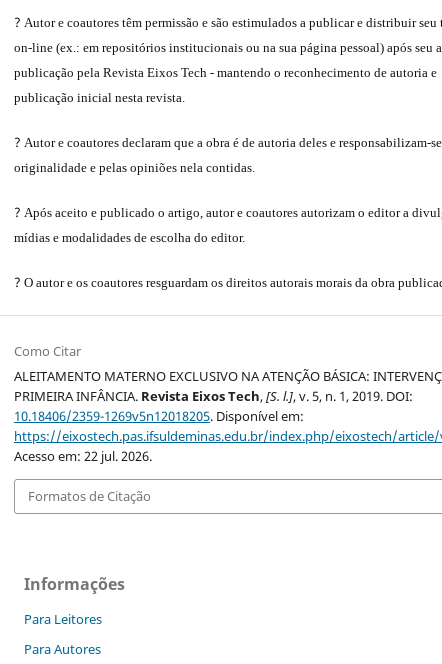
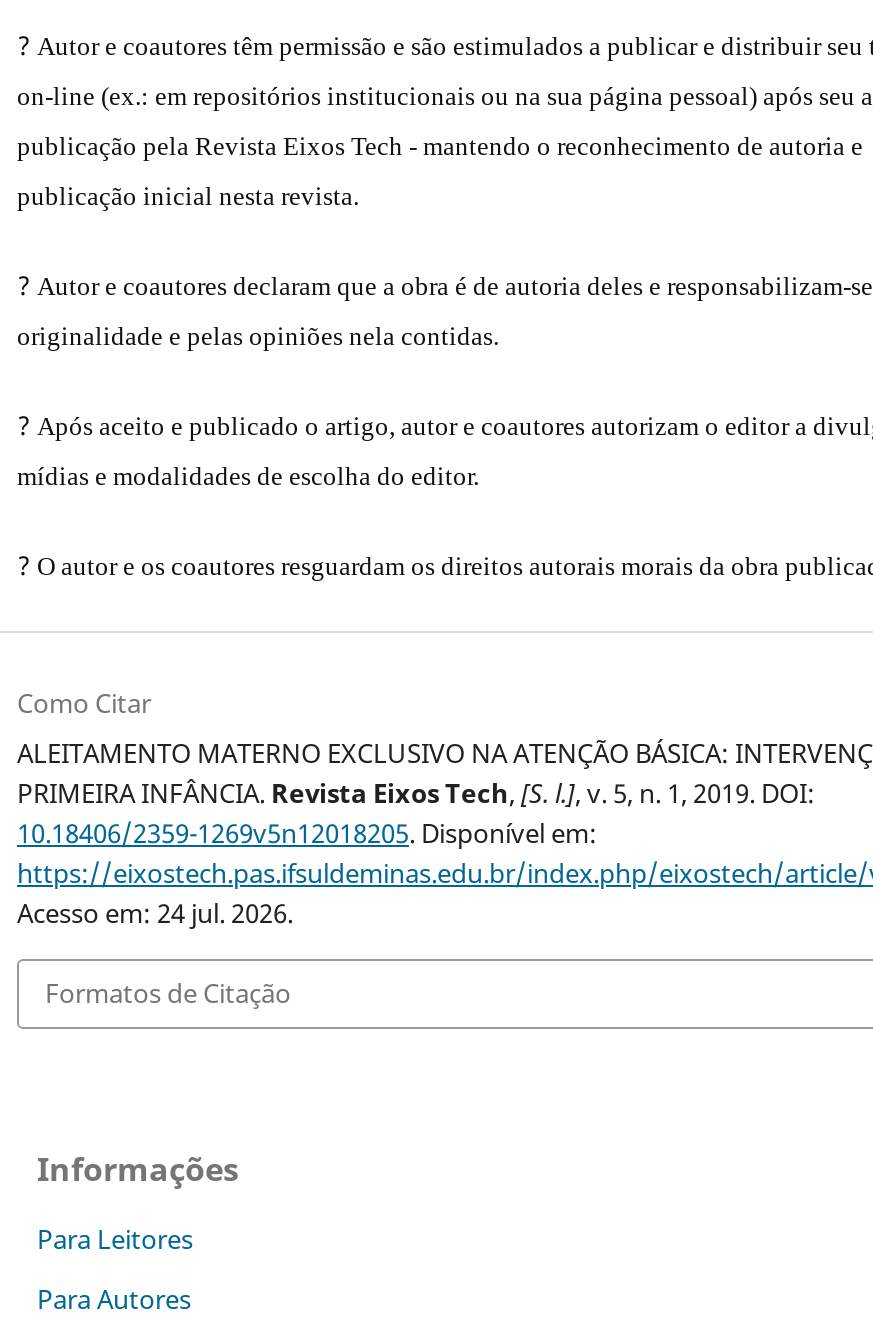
[14,447,152,465] Acesso em: 22 jul. 2026. -> [17,895,293,931] Acesso em: 24 jul. 2026.

